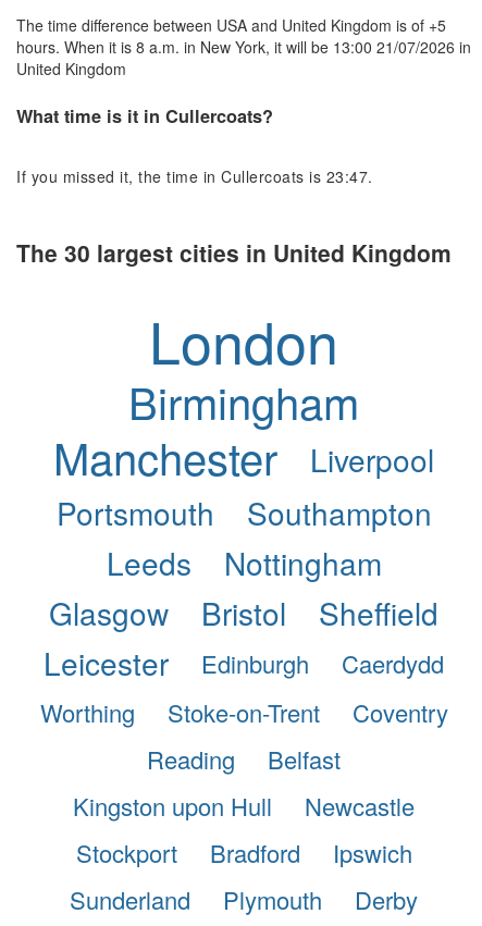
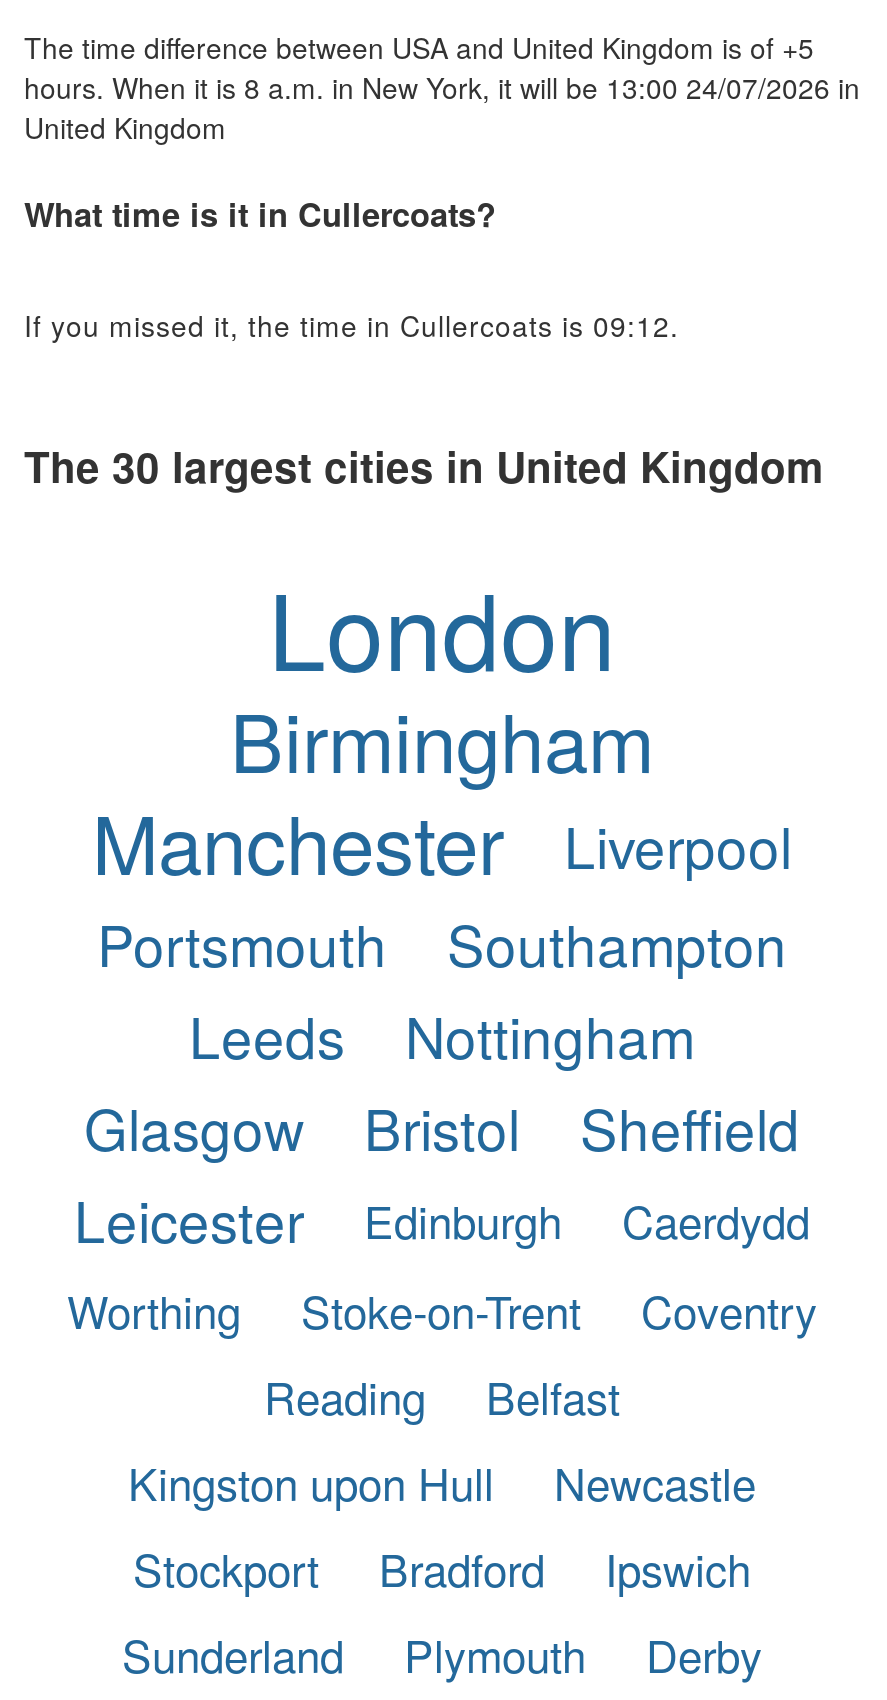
[16,35,471,57] hours. When it is 8 a.m. in New York, it will be 13:00 21/07/2026 in -> [24,66,860,106] hours. When it is 8 a.m. in New York, it will be 13:00 24/07/2026 in
[16,166,373,187] If you missed it, the time in Cullercoats is 23:47. -> [24,306,679,346] If you missed it, the time in Cullercoats is 09:12.

